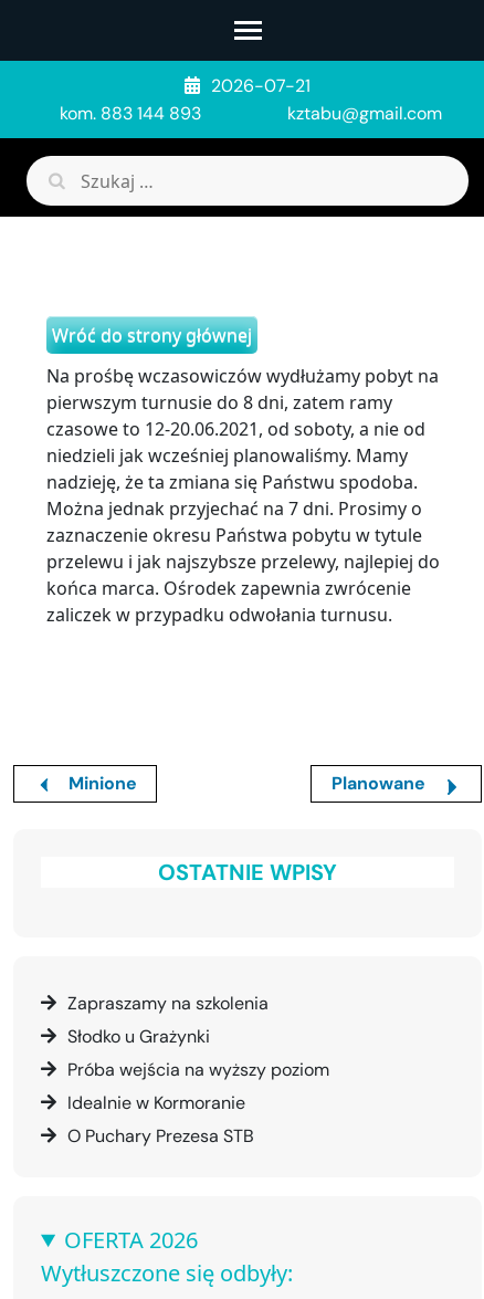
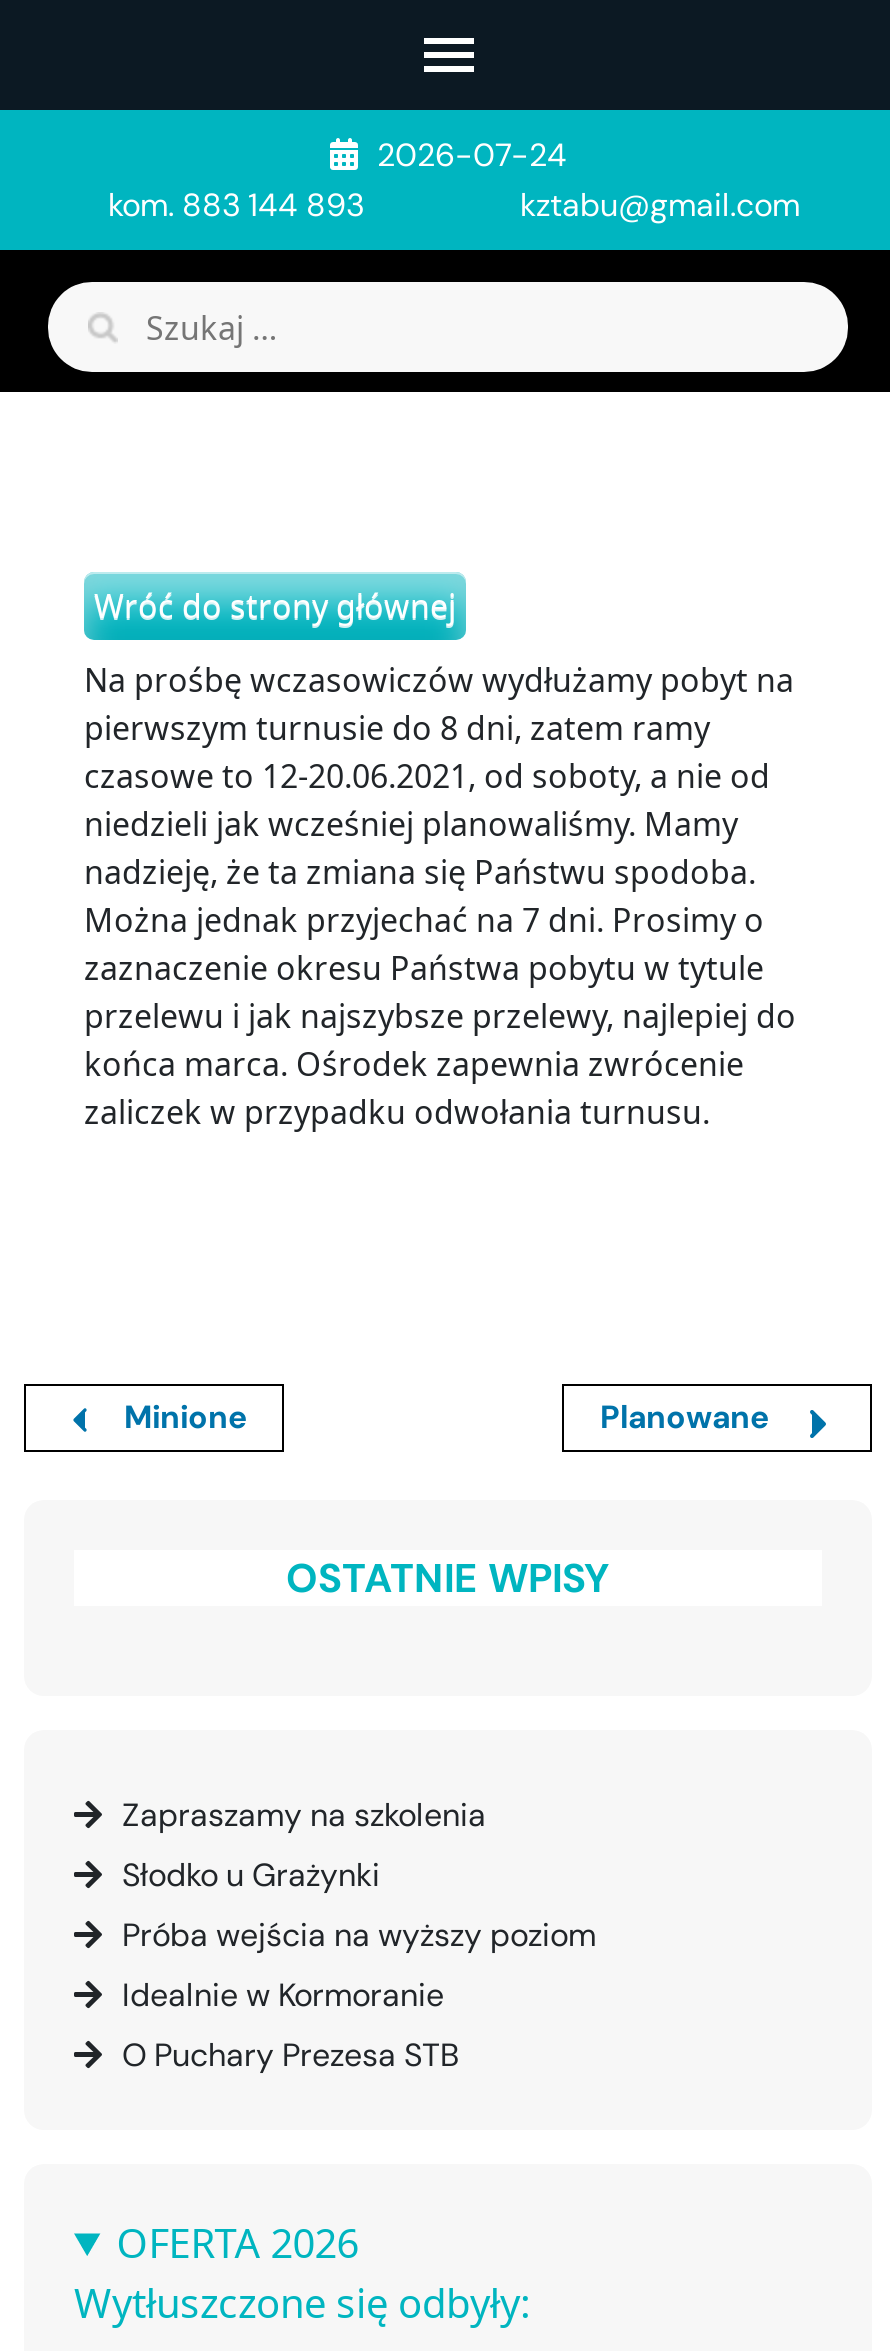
[211,74,311,97] 2026-07-21 -> [377,134,567,176] 2026-07-24

